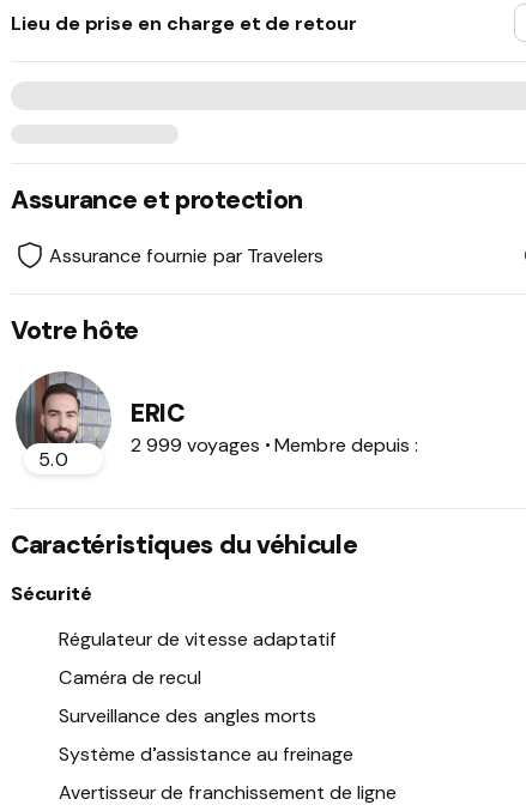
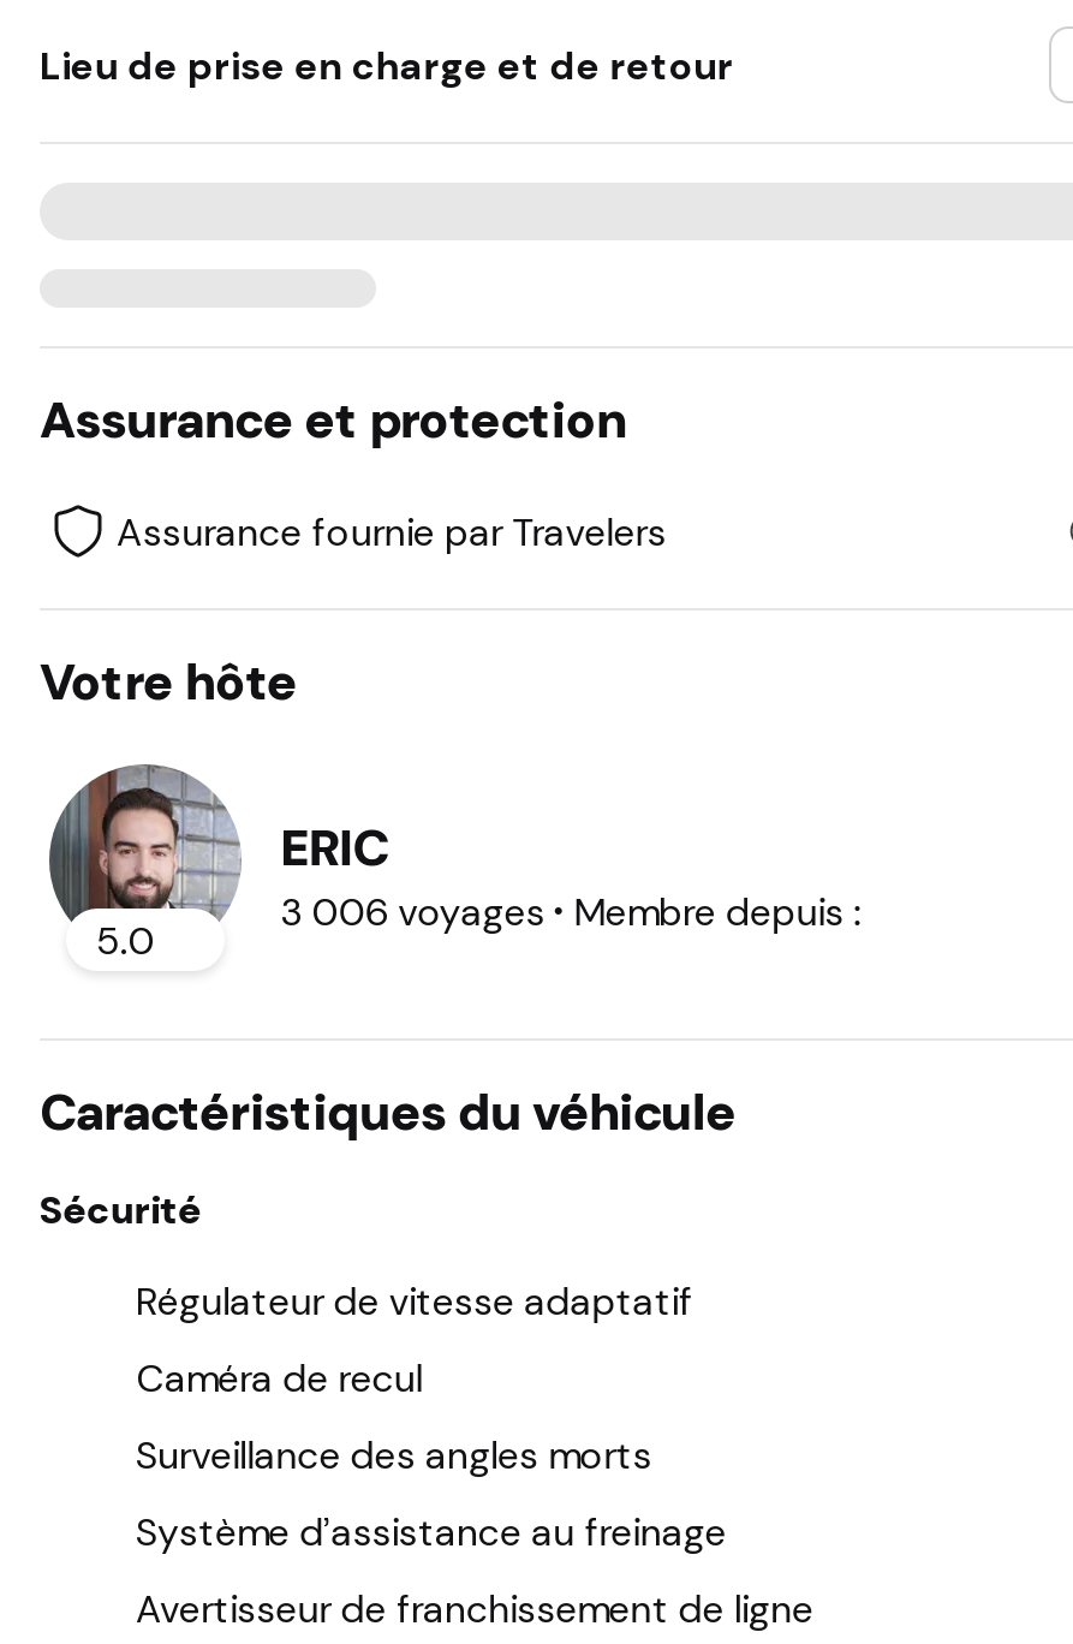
[131,434,418,455] 2 999 voyages • Membre depuis : -> [280,889,861,933] 3 006 voyages • Membre depuis :

